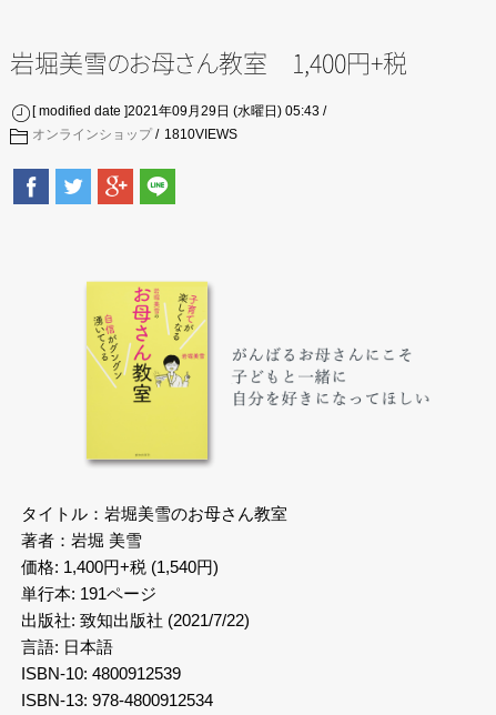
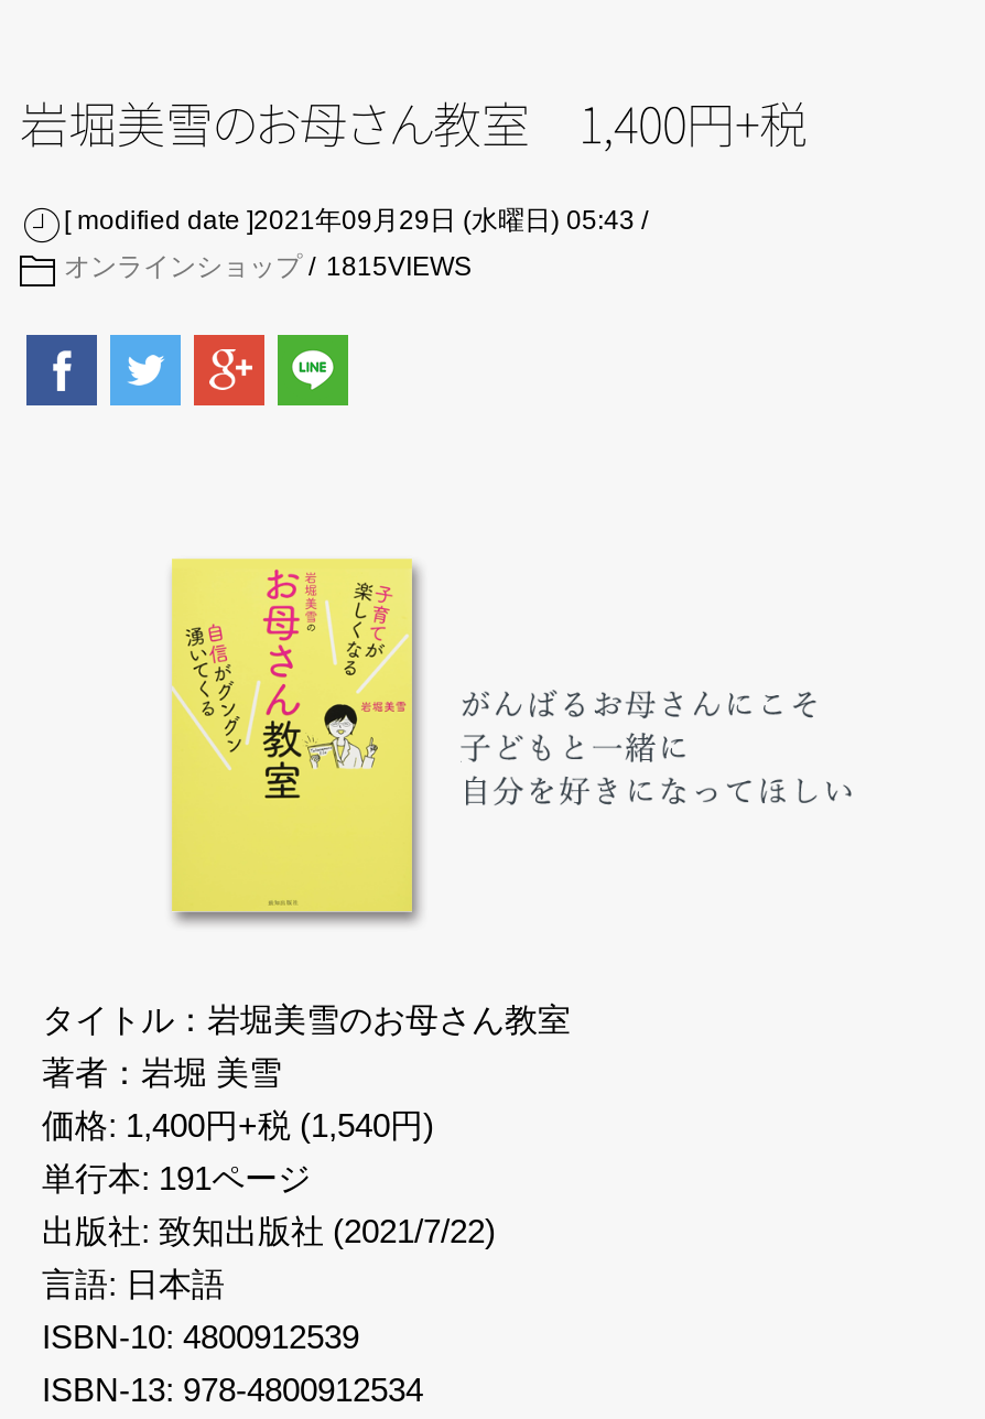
[32,127,237,142] オンラインショップ 1810VIEWS -> [64,251,472,282] オンラインショップ 1815VIEWS

